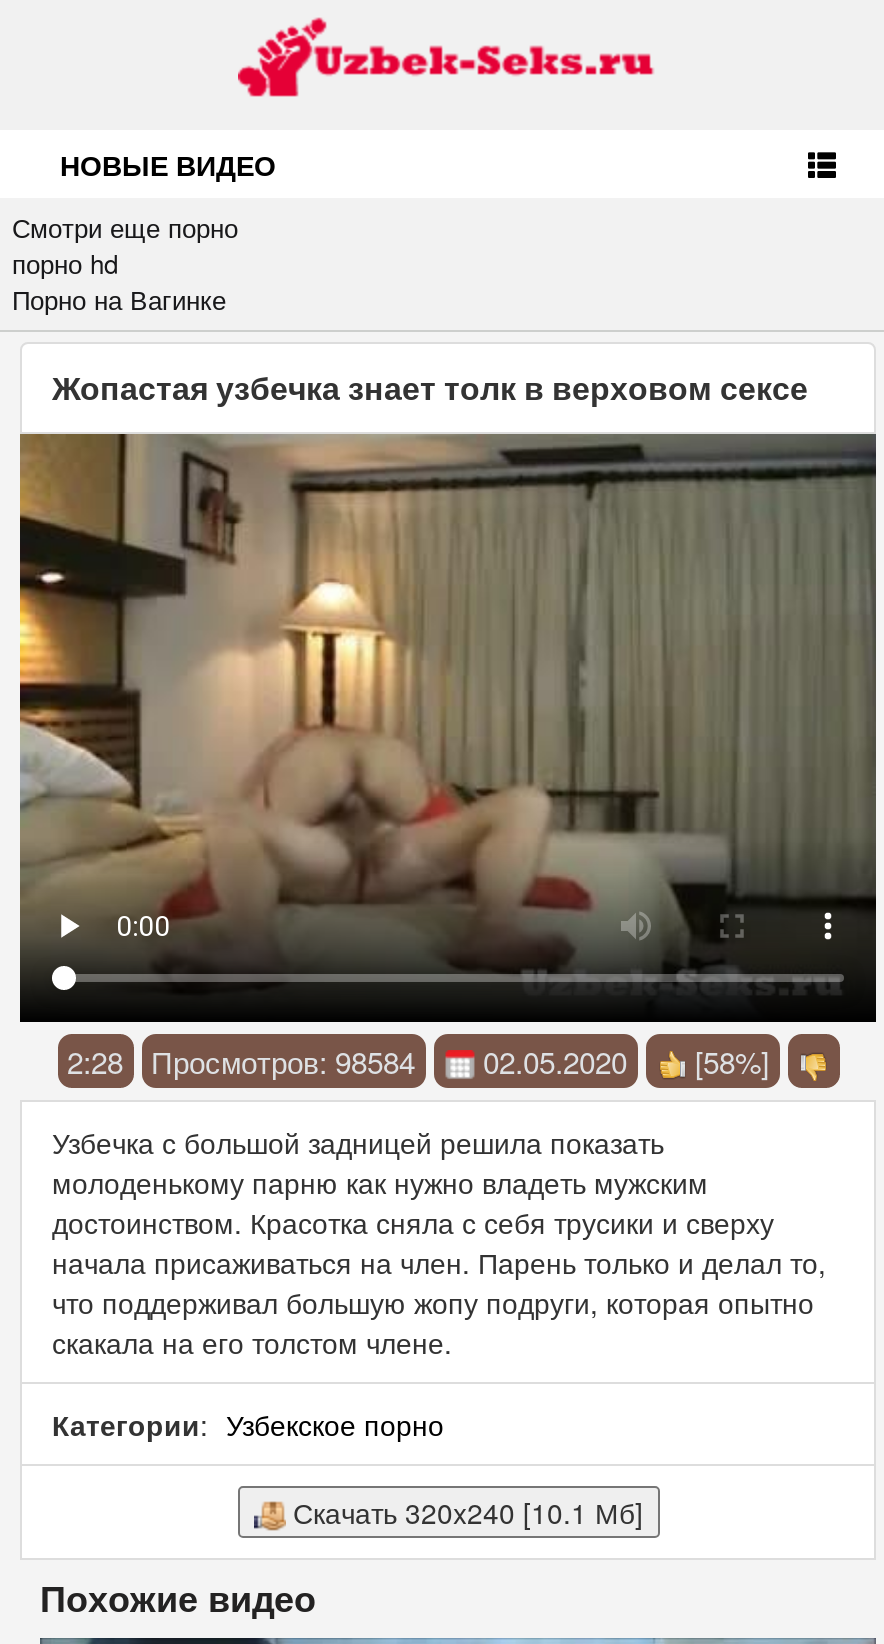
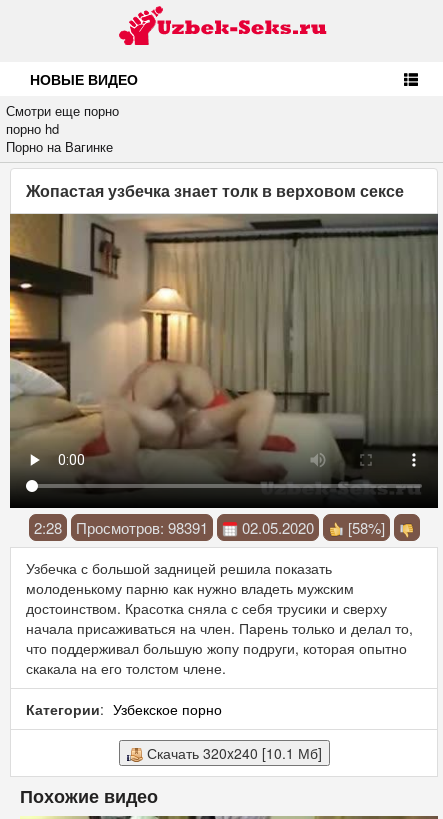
[67,1040,769,1082] 2:28 Просмотров: 98584 02.05.2020 [58%] -> [33,517,384,538] 2:28 Просмотров: 98391 02.05.2020 [58%]

